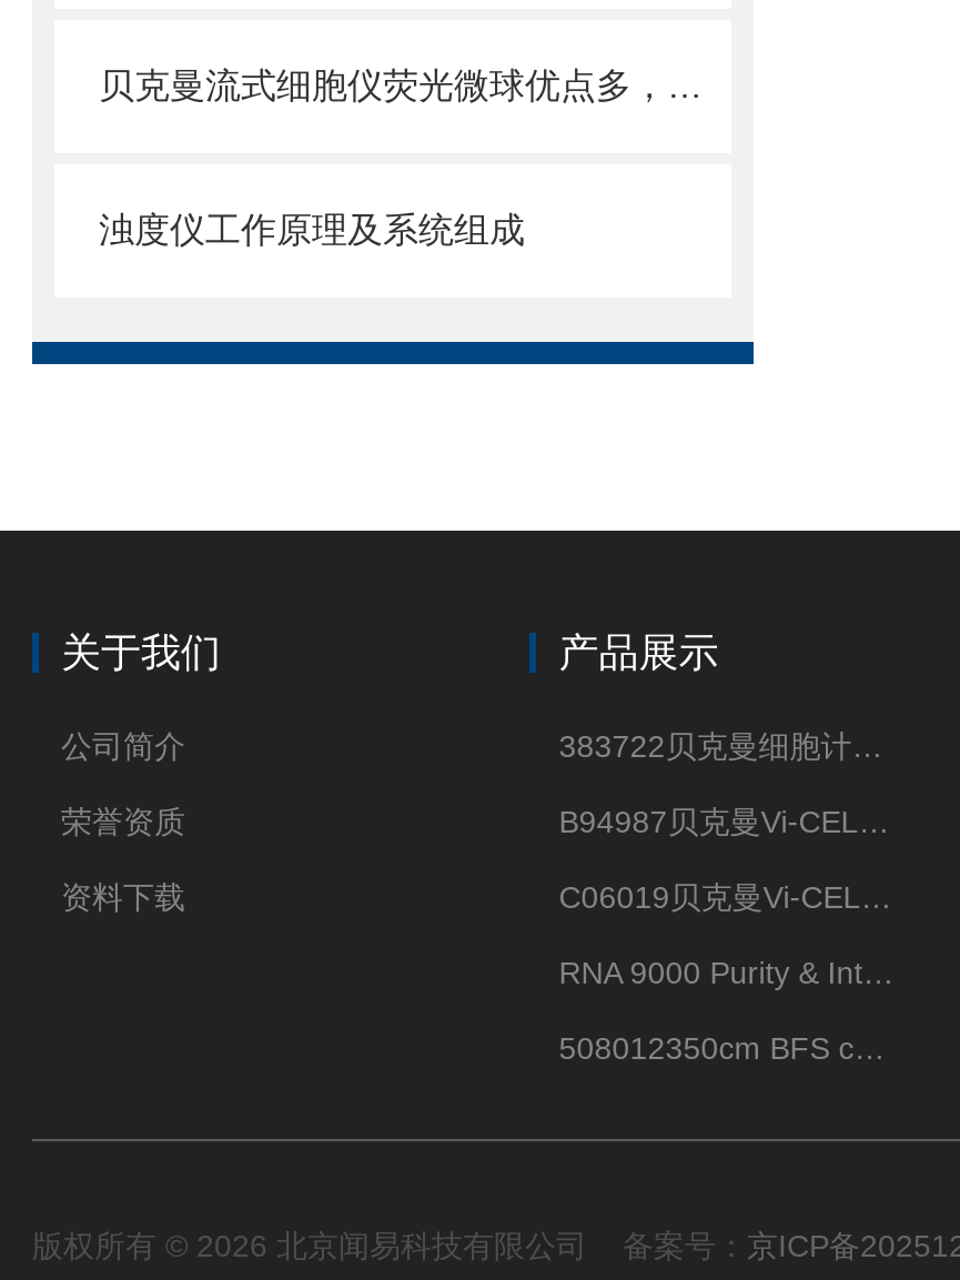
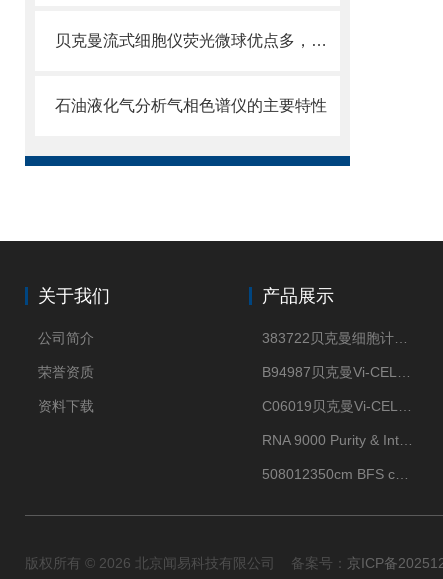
[99,211,525,249] 浊度仪工作原理及系统组成 -> [55,97,327,114] 石油液化气分析气相色谱仪的主要特性

